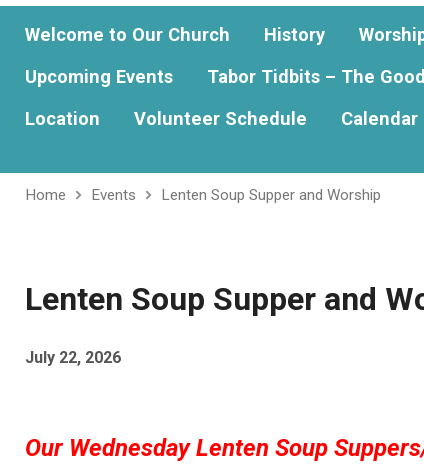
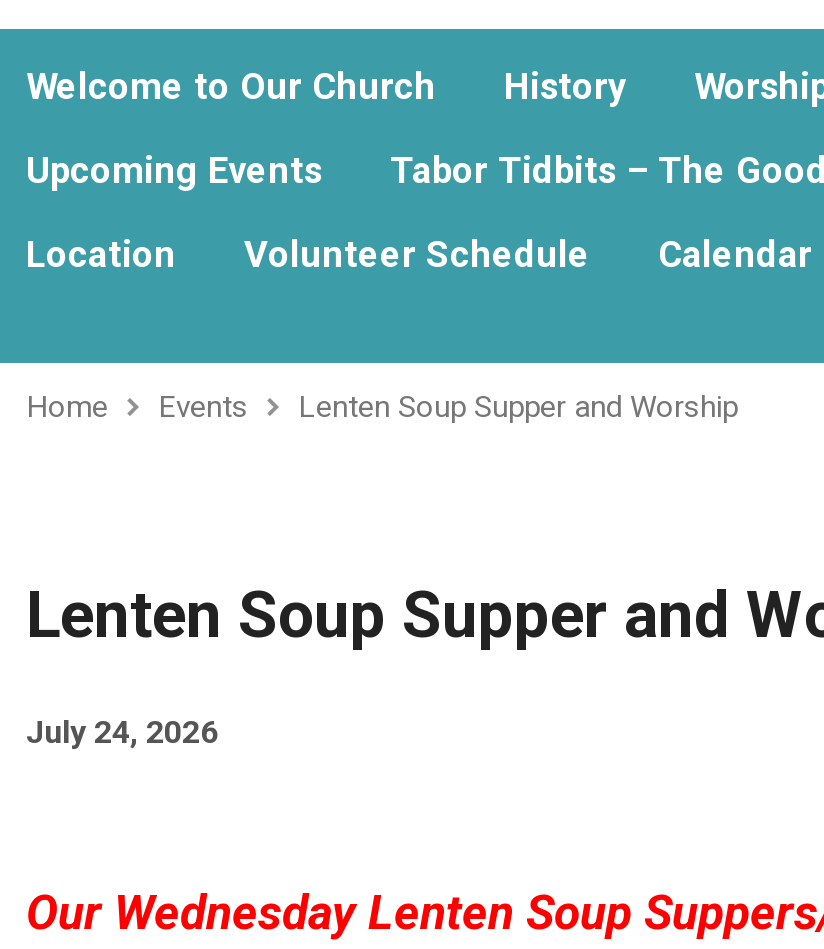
[25,348,121,367] July 22, 2026 -> [26,713,218,751] July 24, 2026

